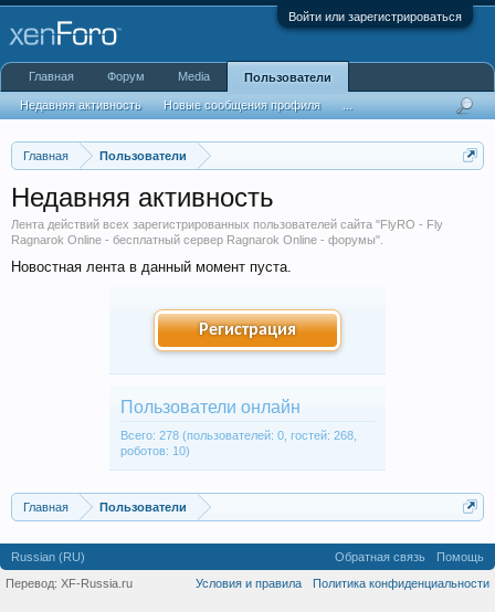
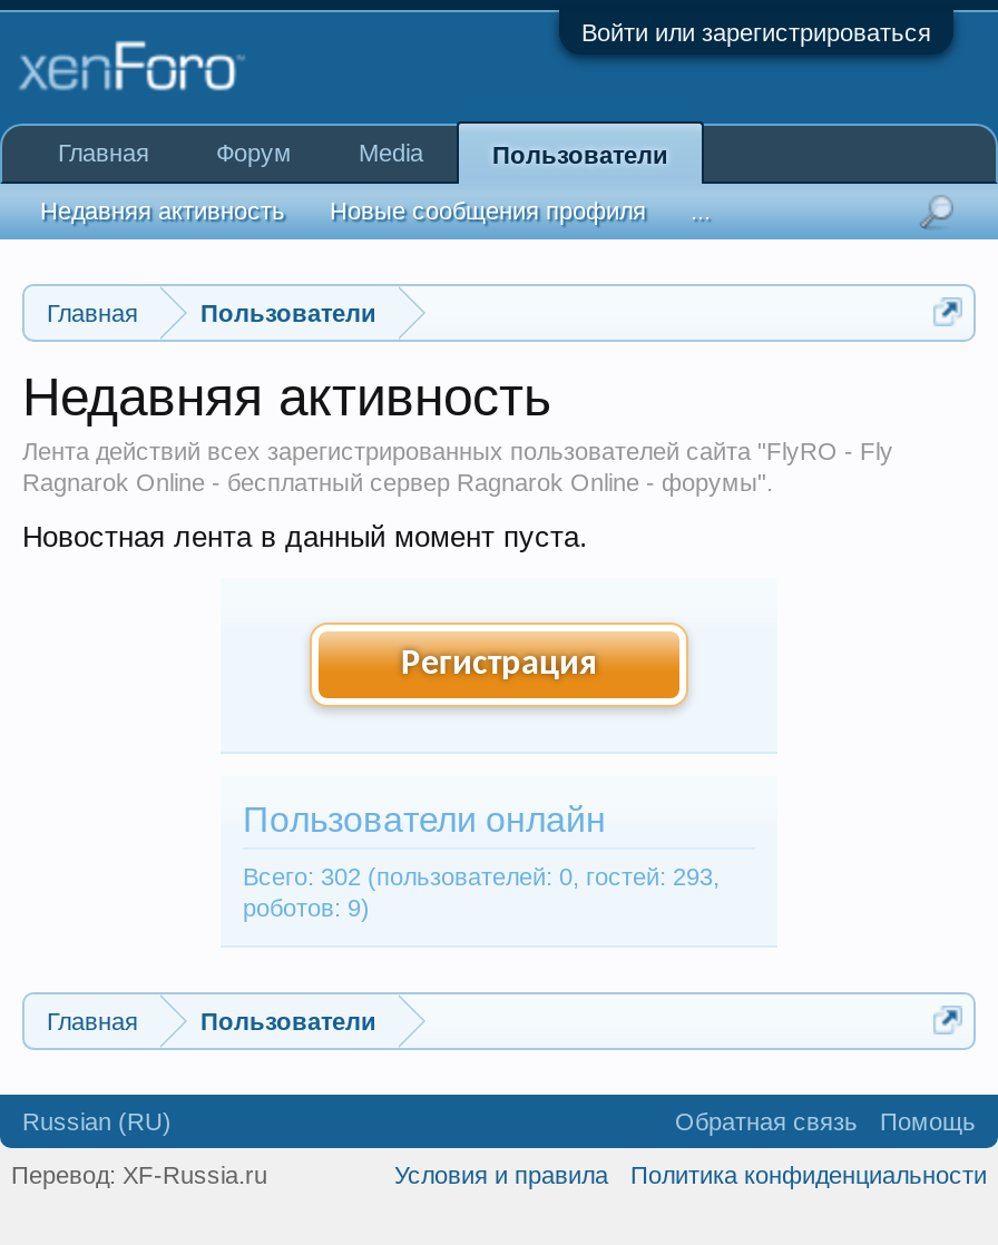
[120,429,357,442] Всего: 278 (пользователей: 0, гостей: 268, -> [243,863,720,890] Всего: 302 (пользователей: 0, гостей: 293,
[120,444,190,457] роботов: 10) -> [243,894,370,921] роботов: 9)

